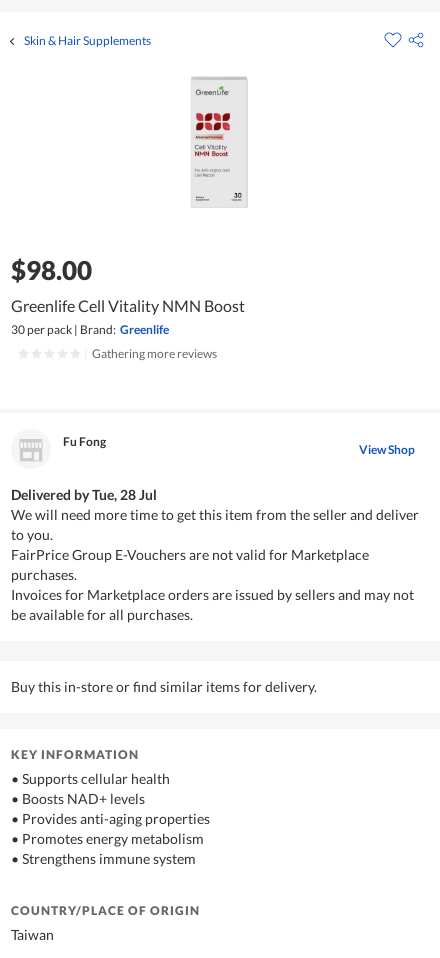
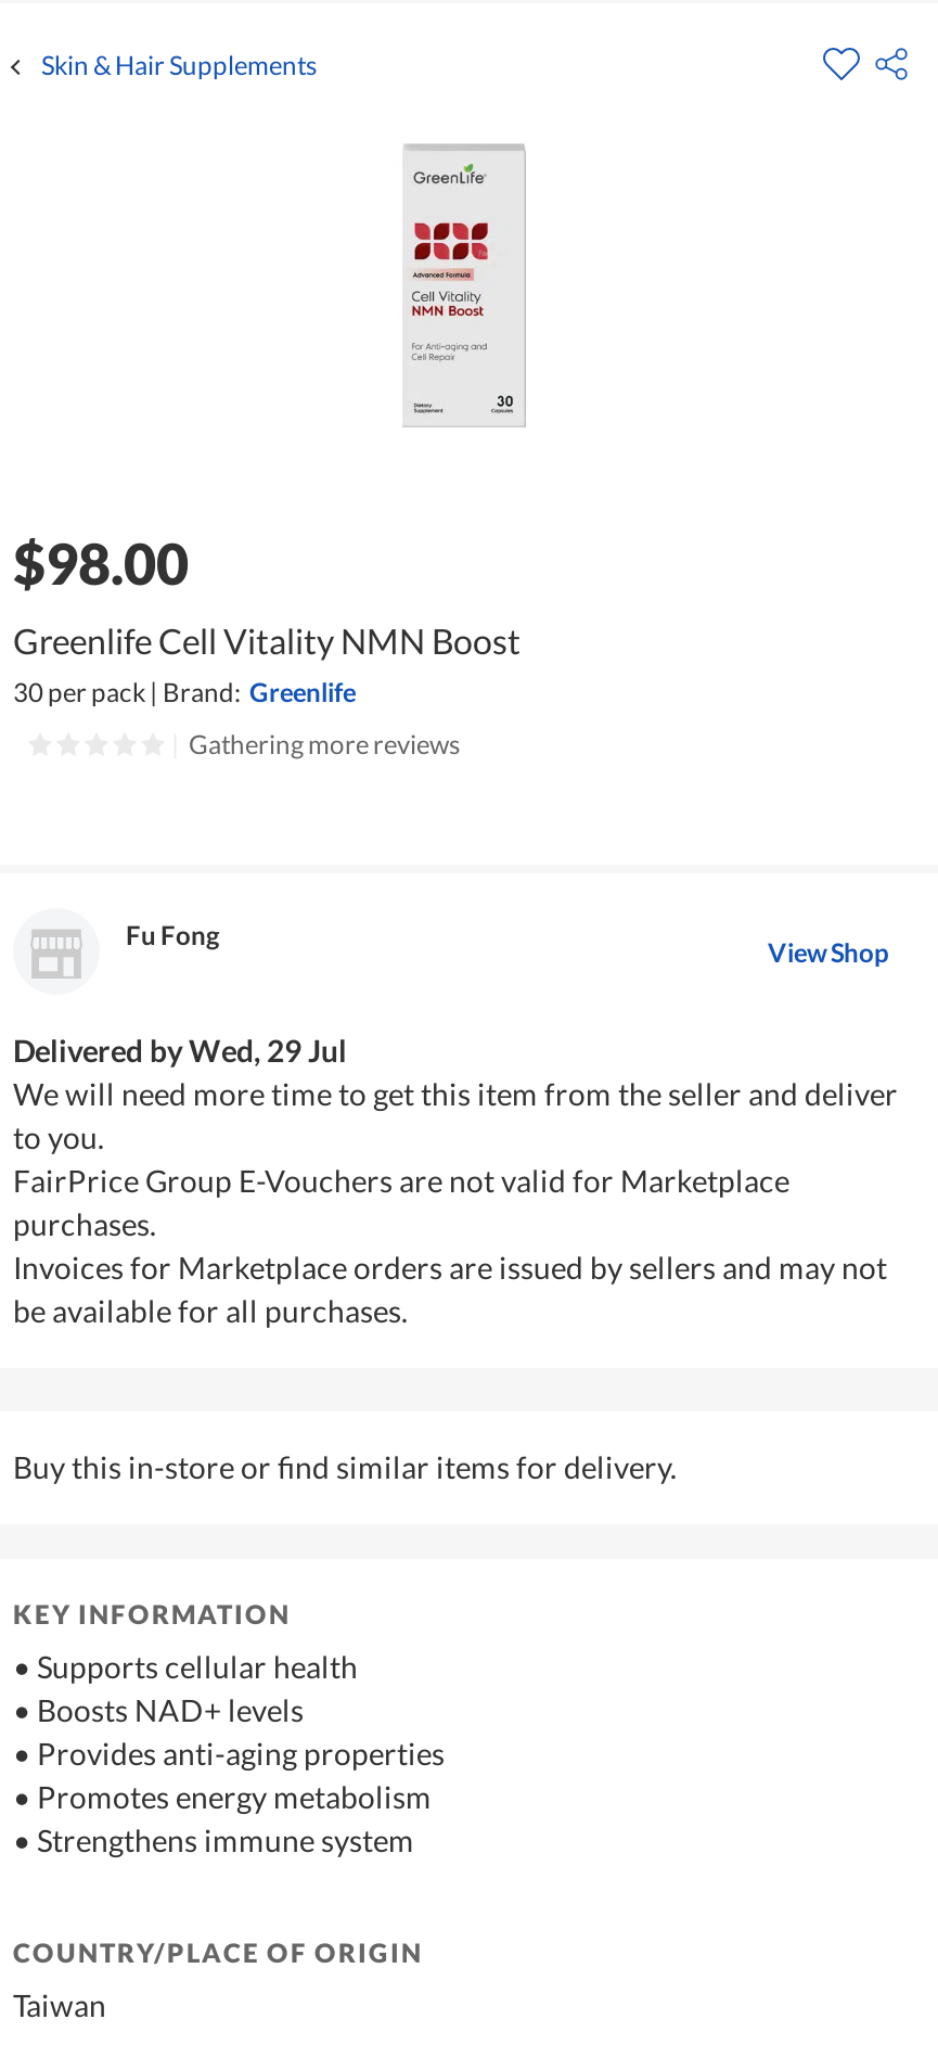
[11,486,157,503] Delivered byTue, 28 Jul -> [13,1033,347,1069] Delivered byWed, 29 Jul

